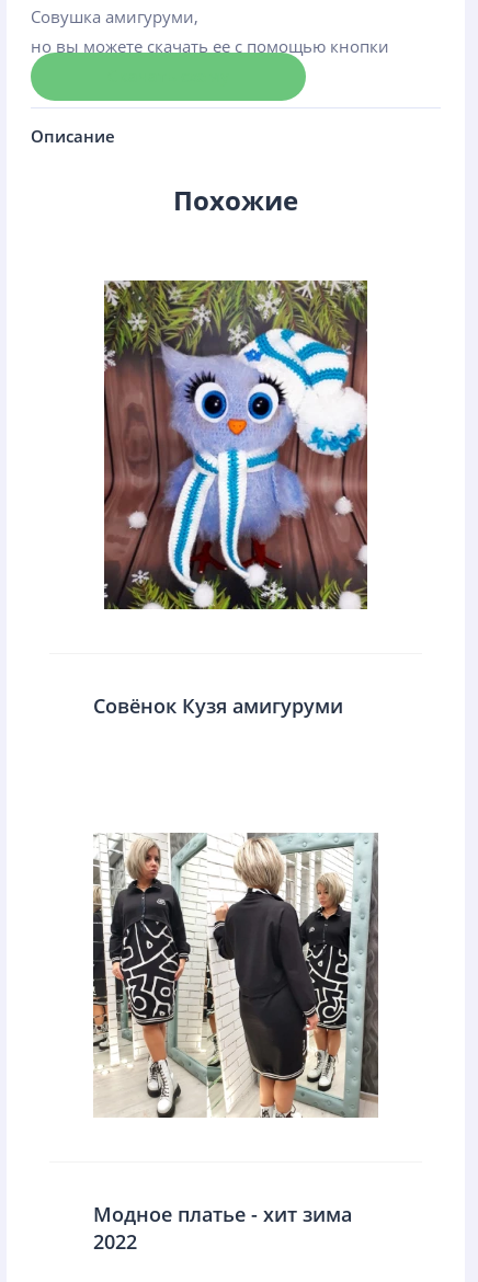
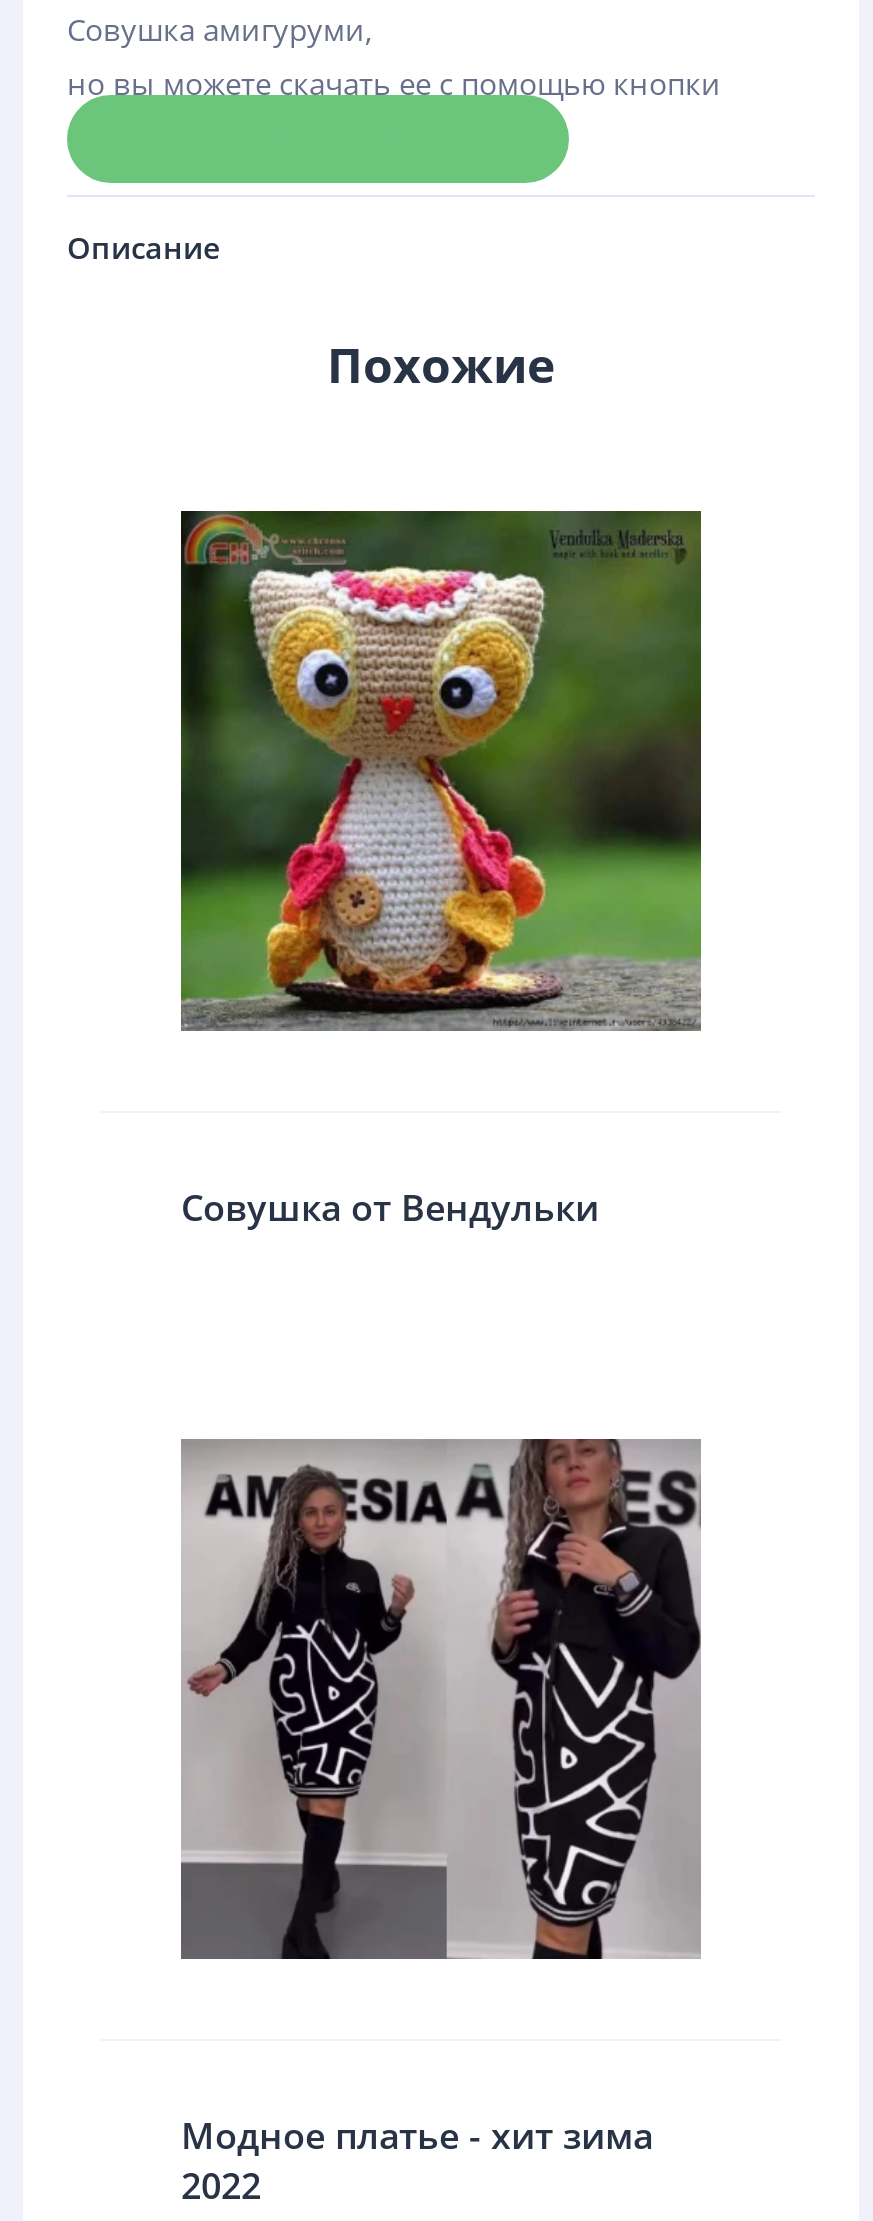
[93,279,378,610] [image] -> [179,509,703,1033] [image]
[93,692,343,719] Совёнок Кузя амигуруми -> [181,1183,599,1231] Совушка от Вендульки
[93,833,378,1119] [image] -> [181,1437,699,1961] [image]

